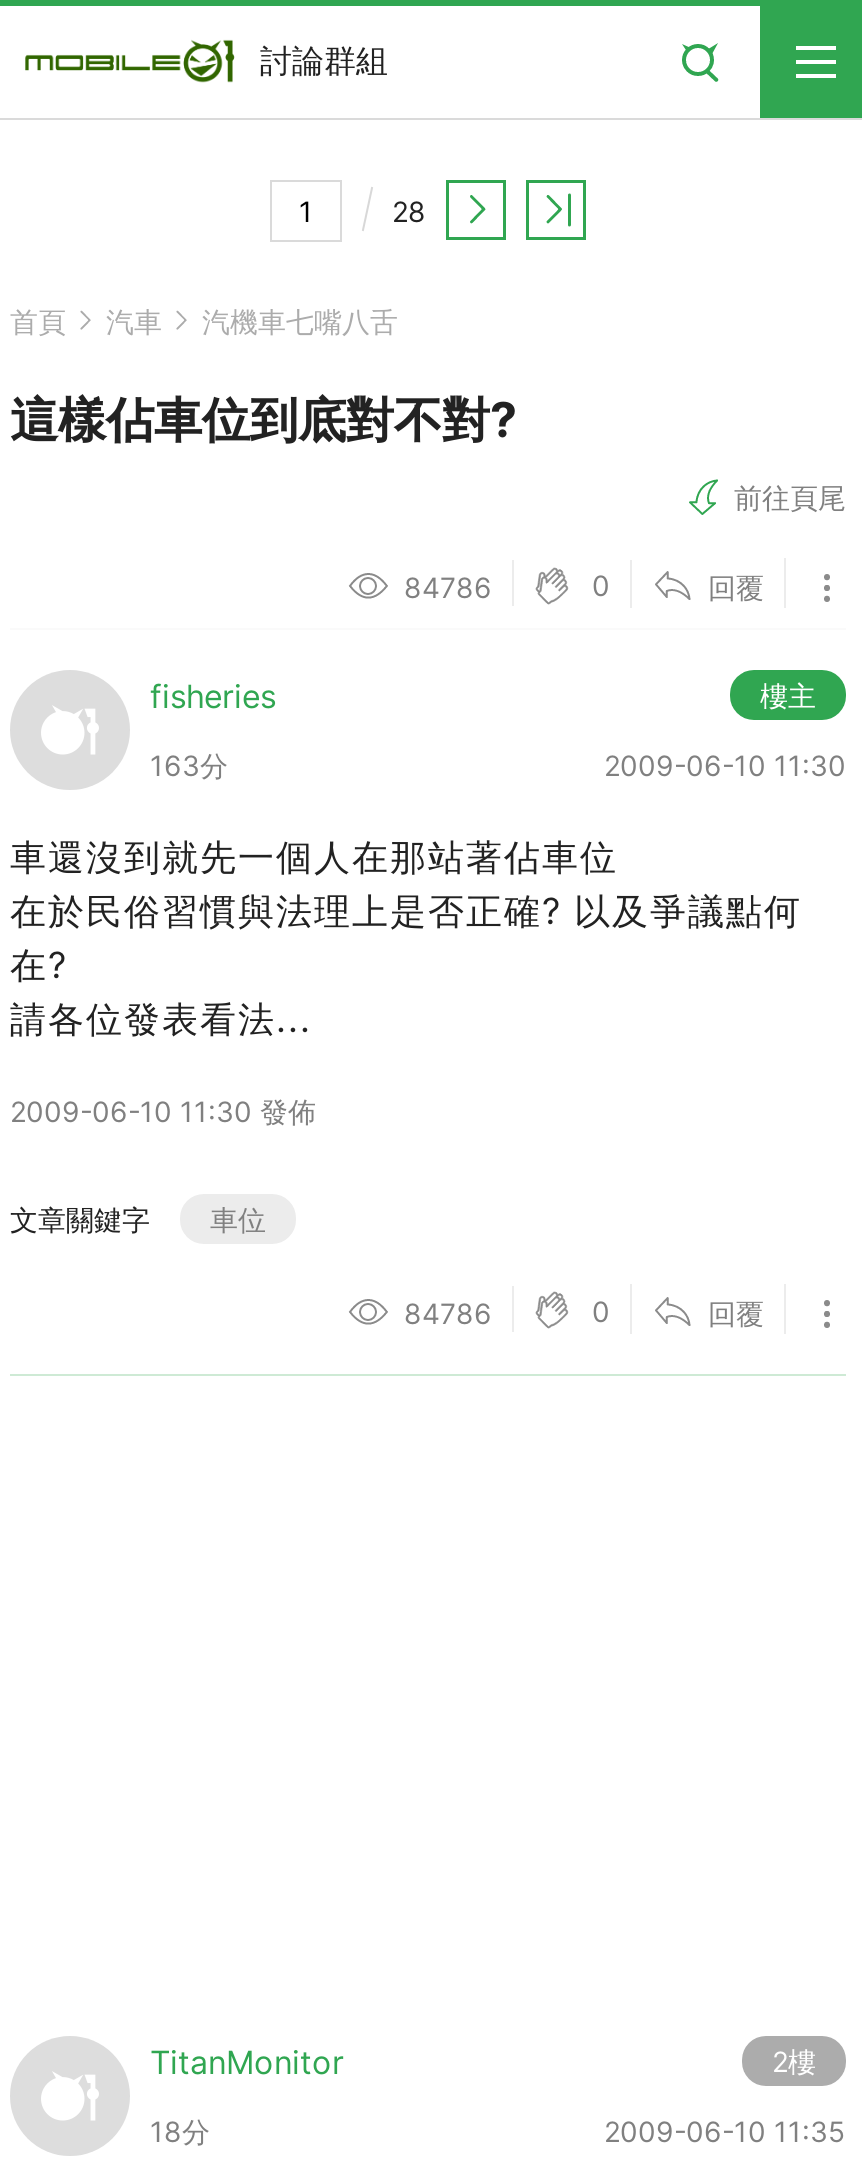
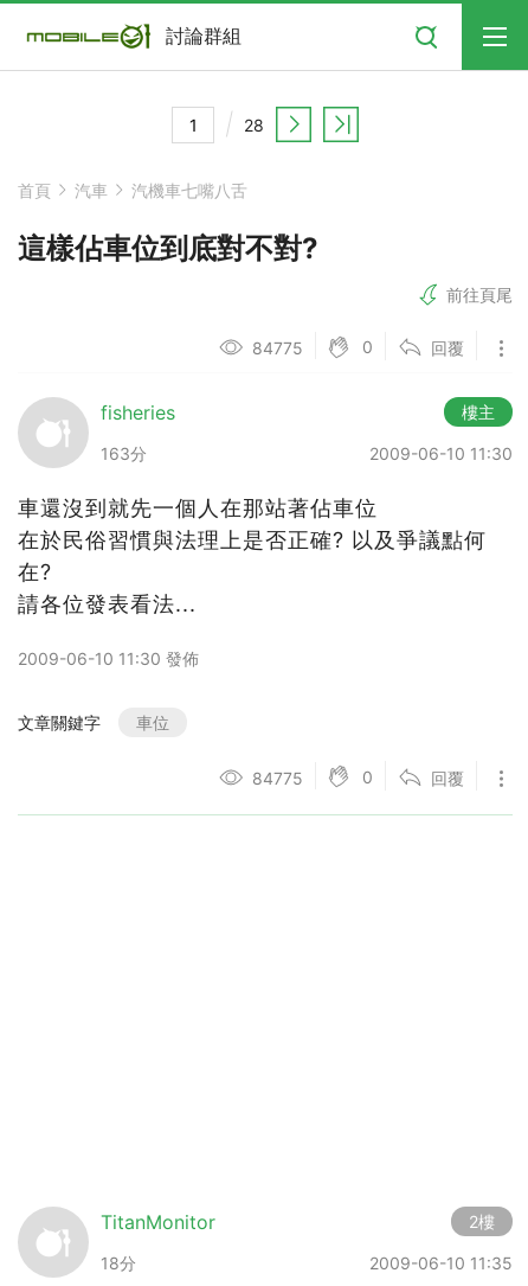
[404,570,492,604] 84786 -> [252,338,303,358] 84775
[404,1295,492,1329] 84786 -> [252,768,303,788] 84775

